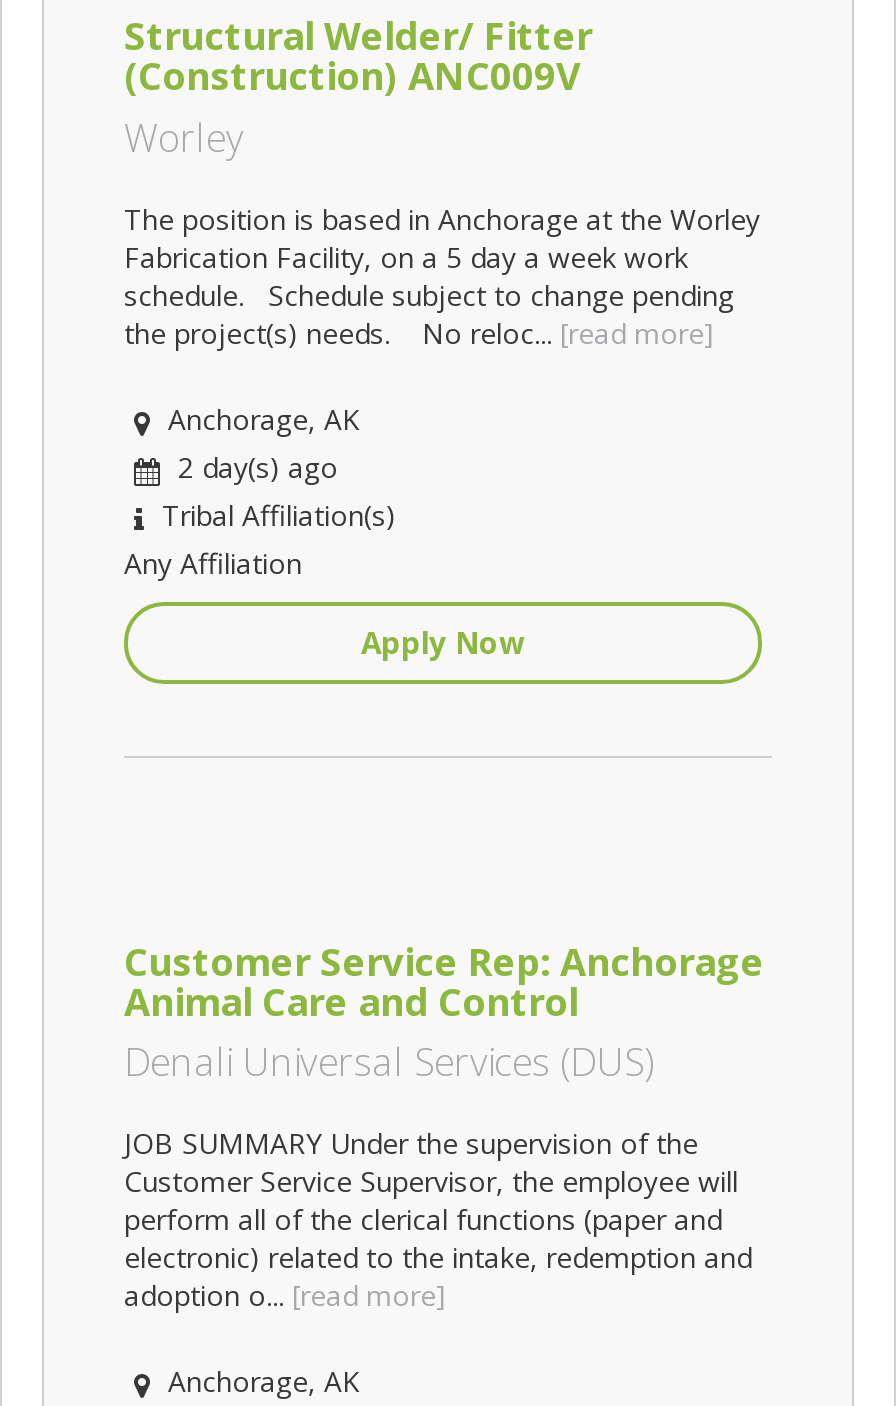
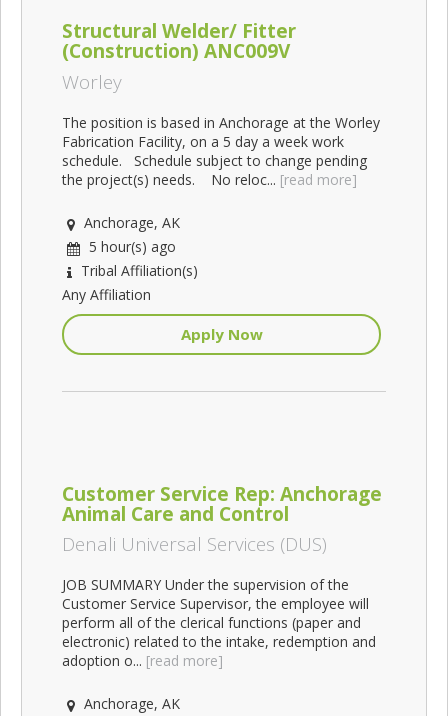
[170,447,338,485] 2 day(s) ago -> [85,237,176,256] 5 hour(s) ago

